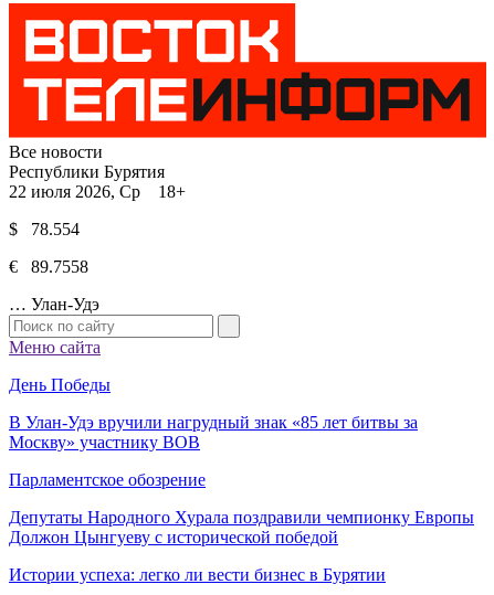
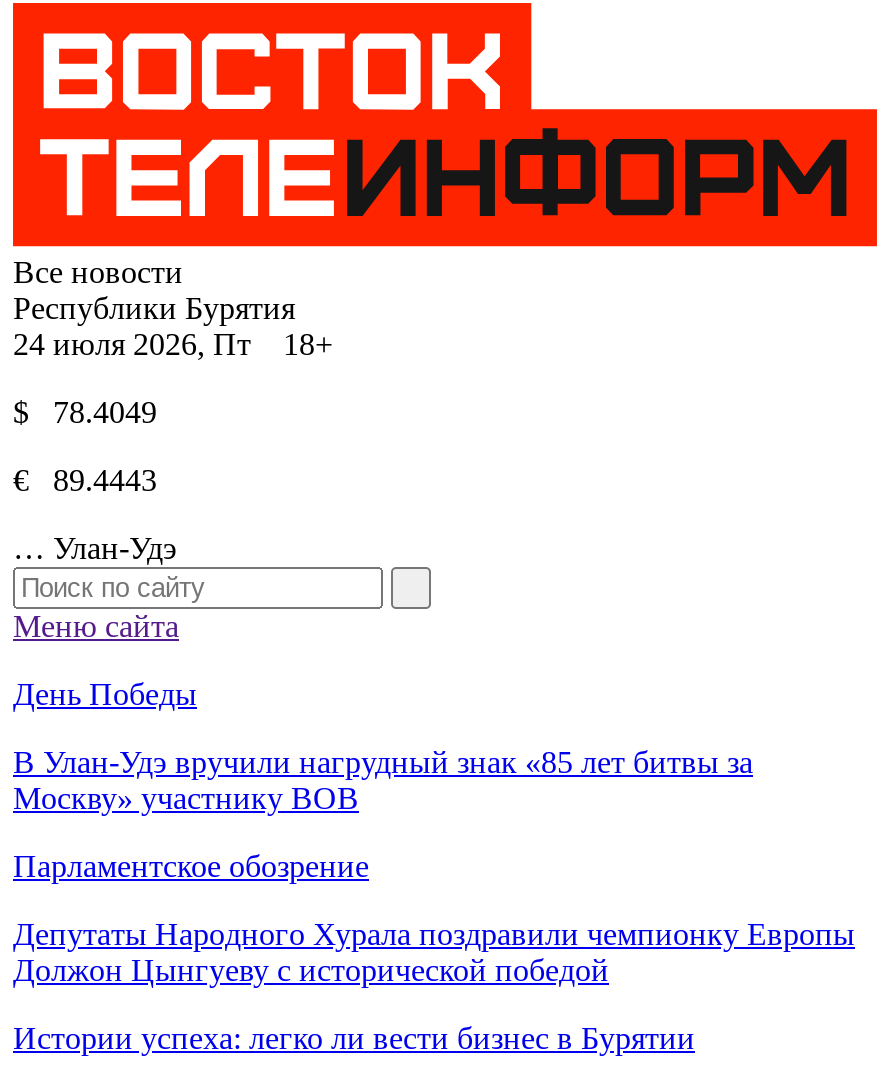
[9,182,186,201] 22 июля 2026, Ср 18+ -> [13,328,333,362] 24 июля 2026, Пт 18+
[9,220,80,239] $ 78.554 -> [13,396,157,430] $ 78.4049
[9,258,88,276] € 89.7558 -> [13,464,157,498] € 89.4443

